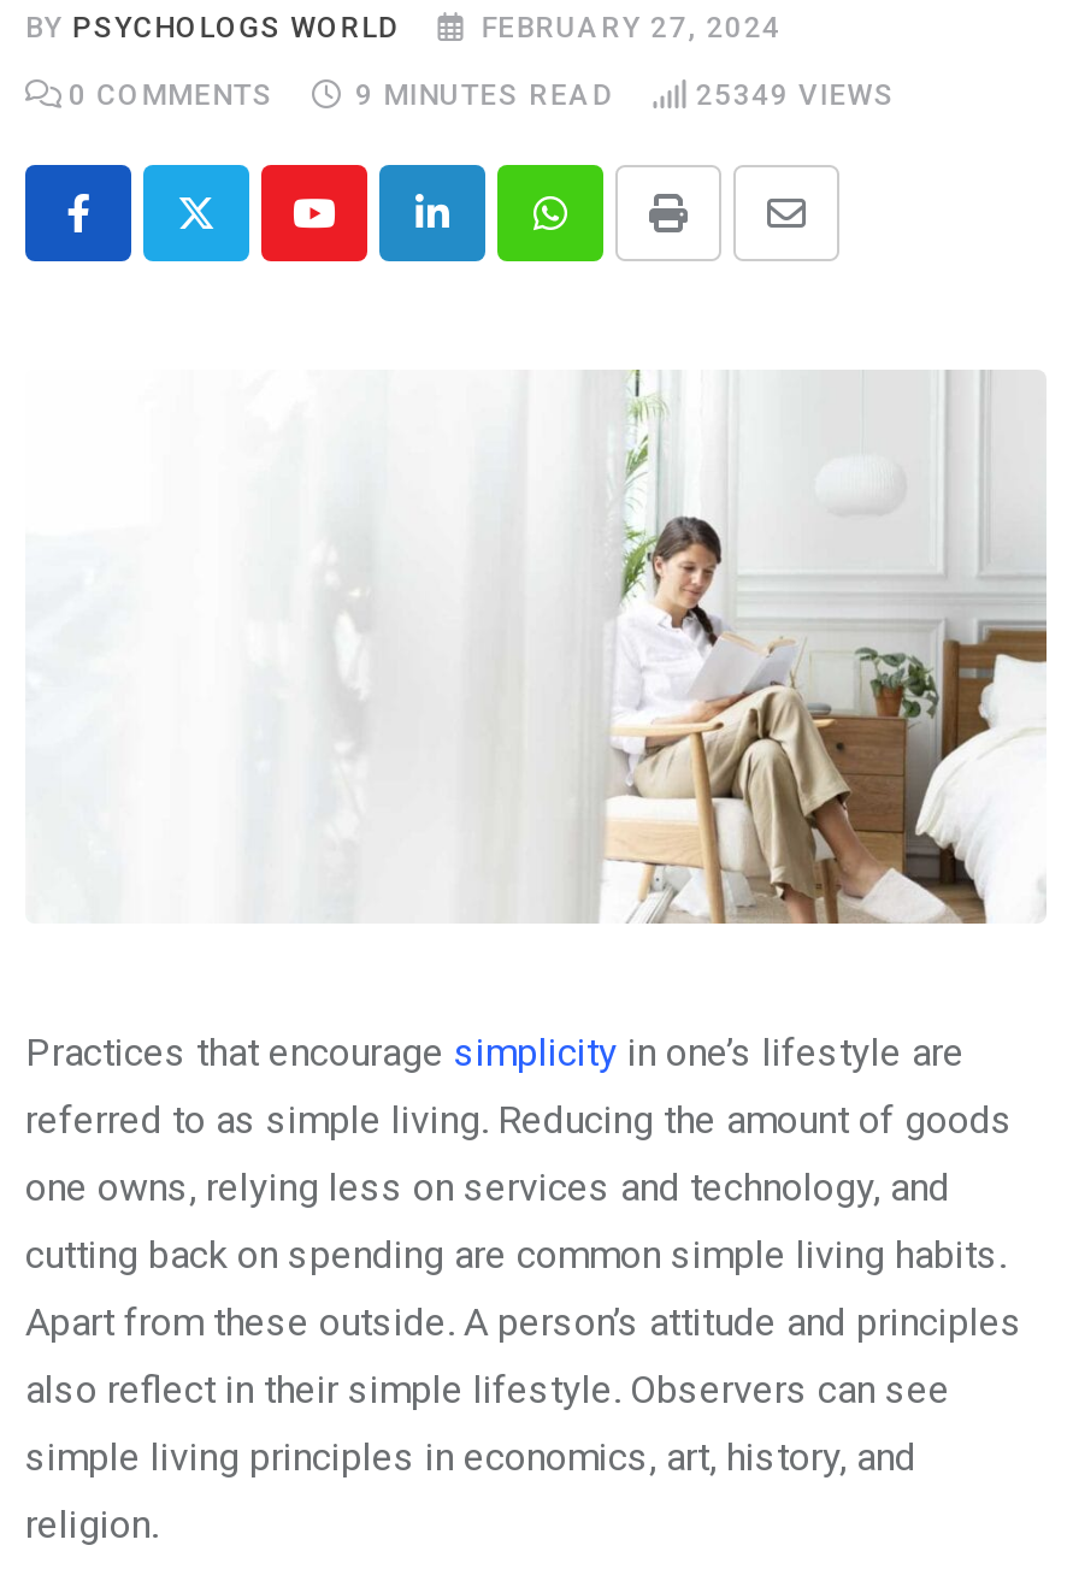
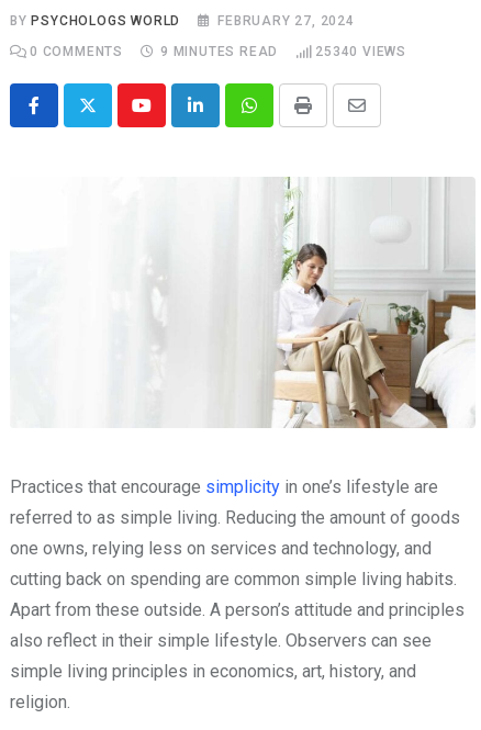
[695,78,895,112] 25349 VIEWS -> [315,44,406,59] 25340 VIEWS

